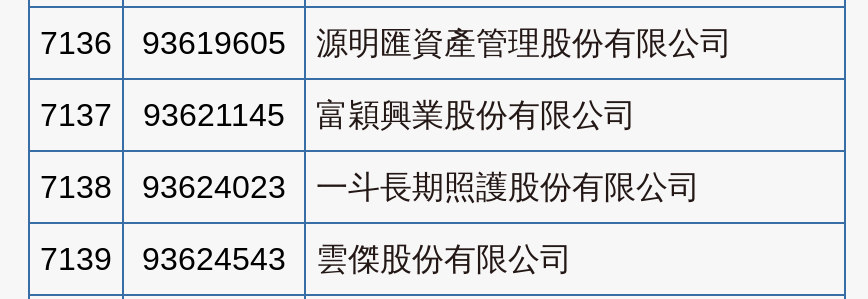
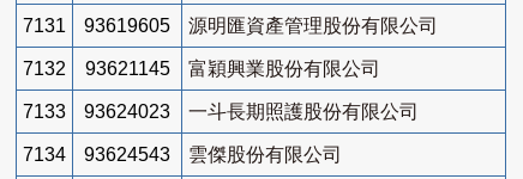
[40,26,732,60] 7136 93619605 源明匯資產管理股份有限公司 -> [23,15,438,36] 7131 93619605 源明匯資產管理股份有限公司
[40,98,636,132] 7137 93621145 富穎興業股份有限公司 -> [23,58,380,79] 7132 93621145 富穎興業股份有限公司
[40,170,700,204] 7138 93624023 一斗長期照護股份有限公司 -> [23,101,419,122] 7133 93624023 一斗長期照護股份有限公司
[40,242,572,276] 7139 93624543 雲傑股份有限公司 -> [23,144,342,165] 7134 93624543 雲傑股份有限公司

